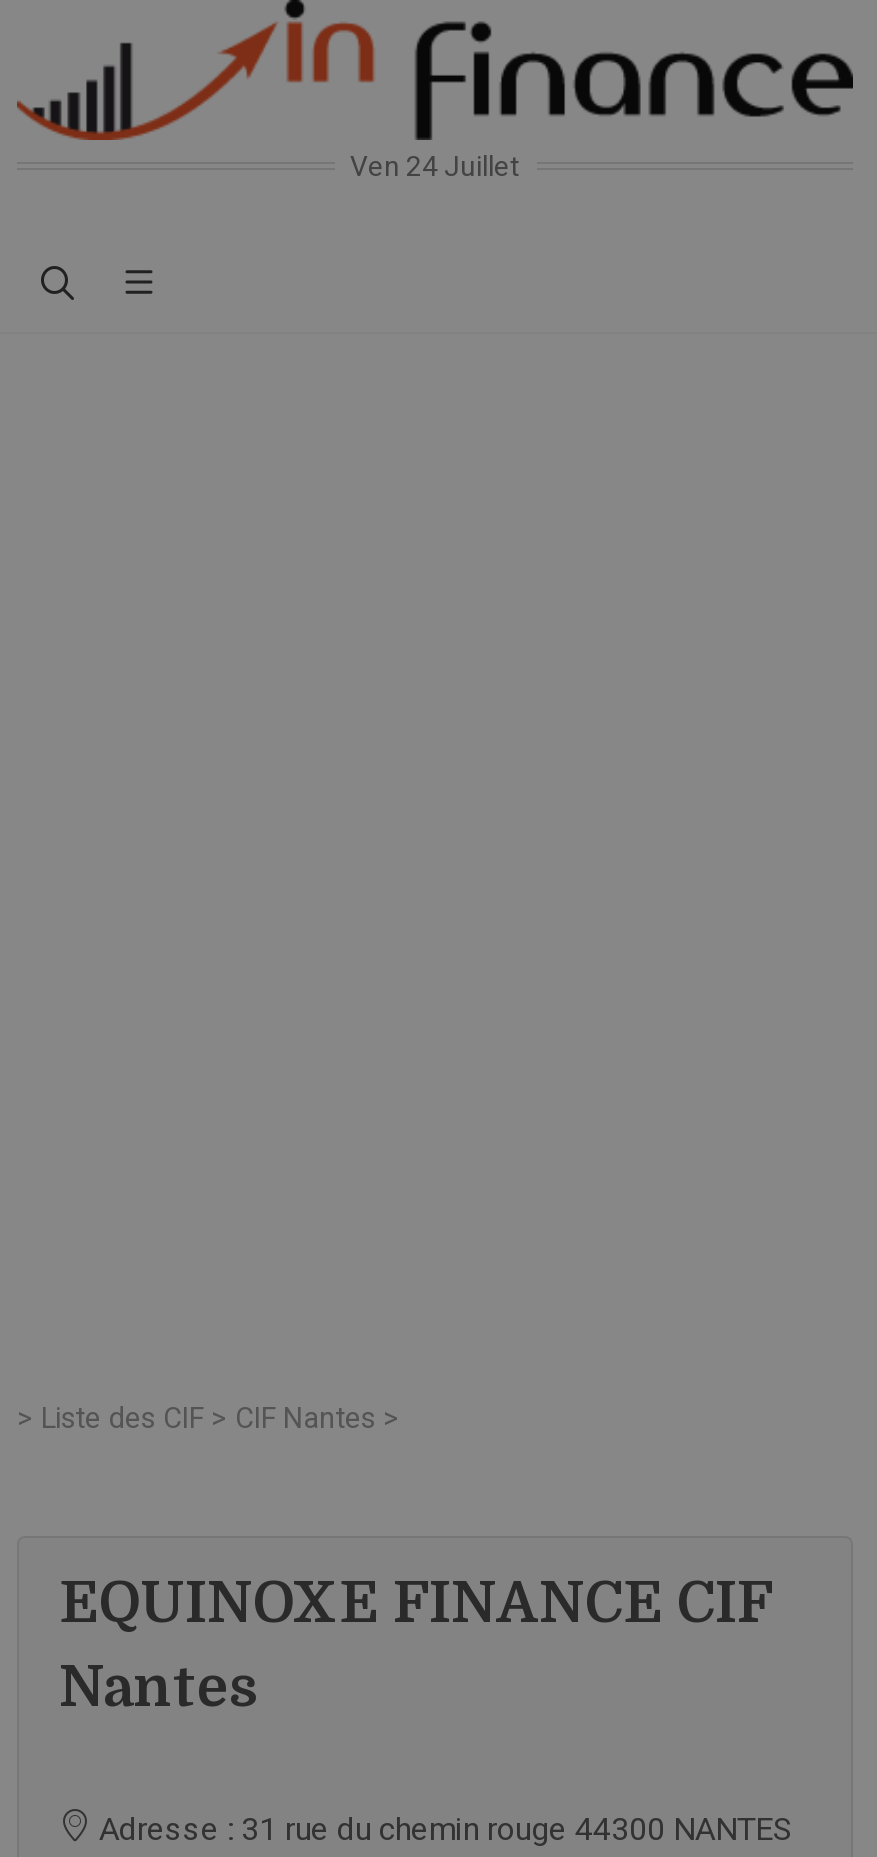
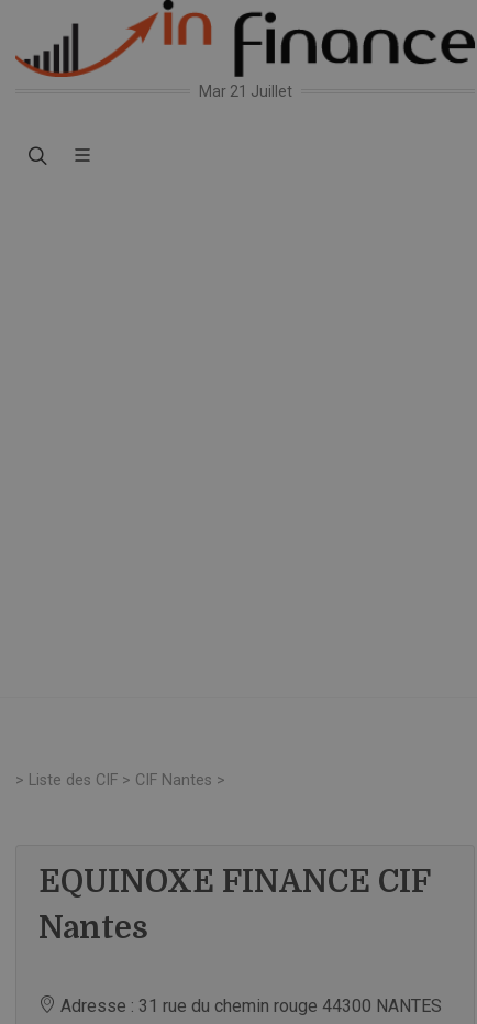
[350,150,520,182] Ven 24 Juillet -> [198,82,292,100] Mar 21 Juillet

